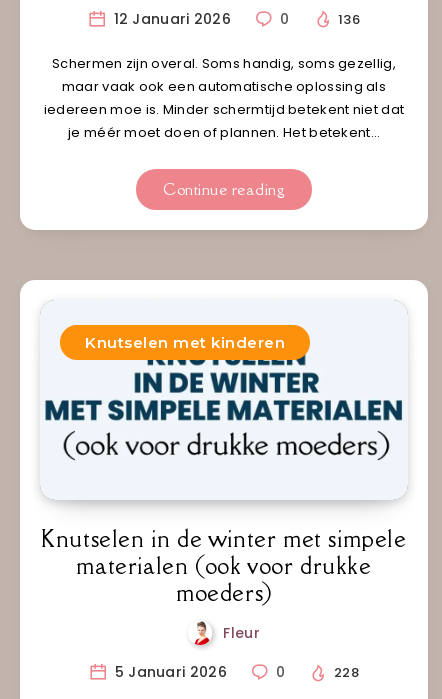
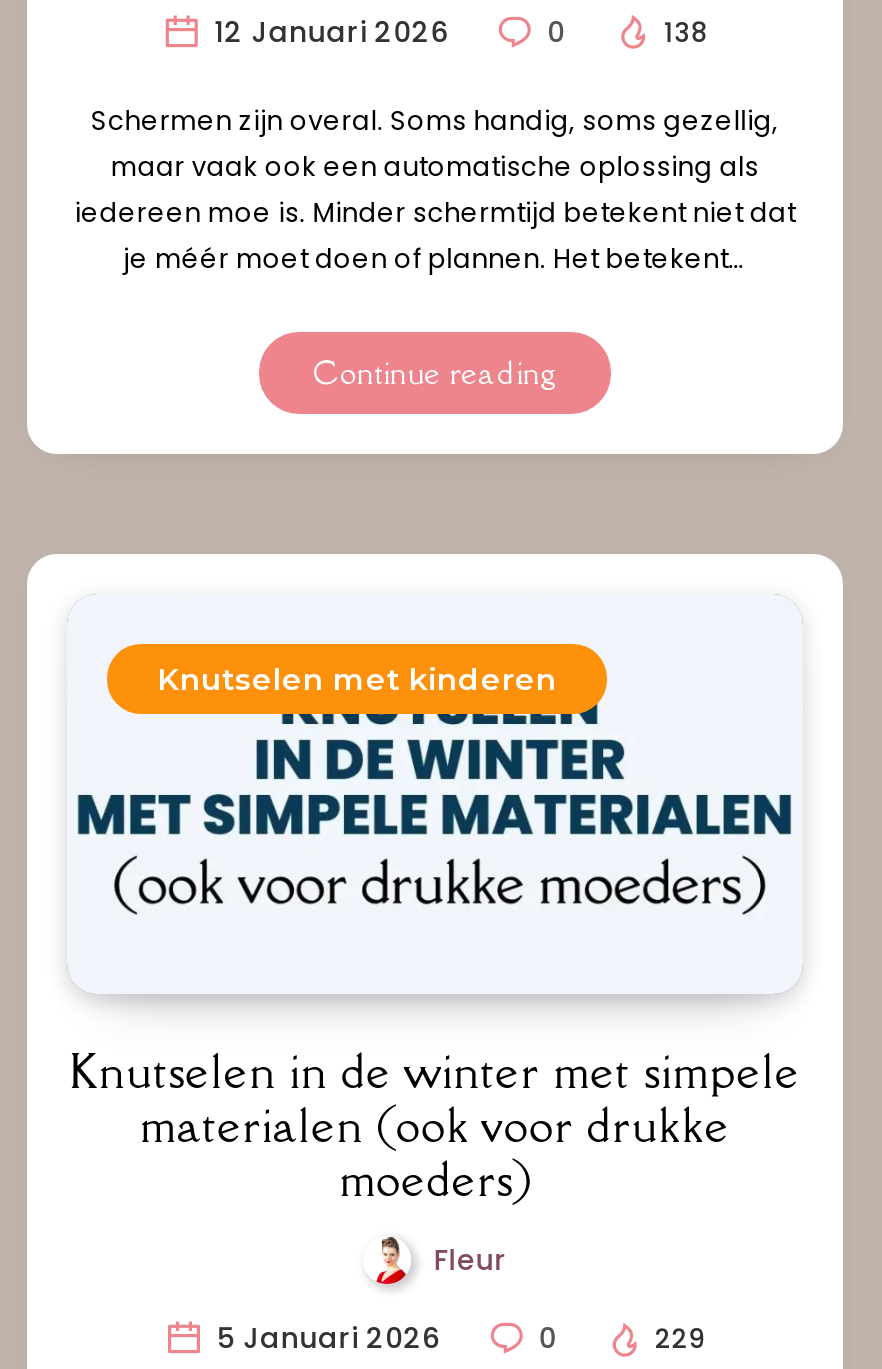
[335,10,360,29] 136 -> [657,14,707,52] 138
[331,663,359,682] 228 -> [648,1321,705,1359] 229

